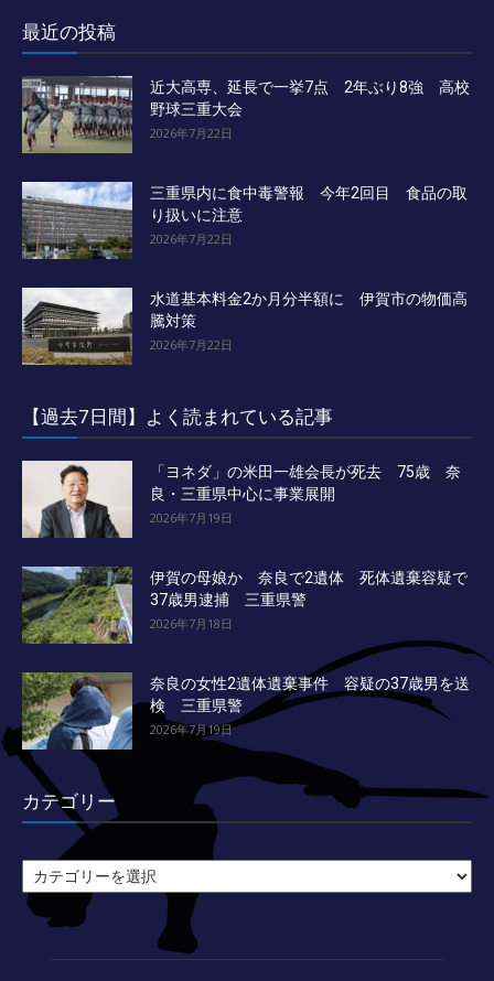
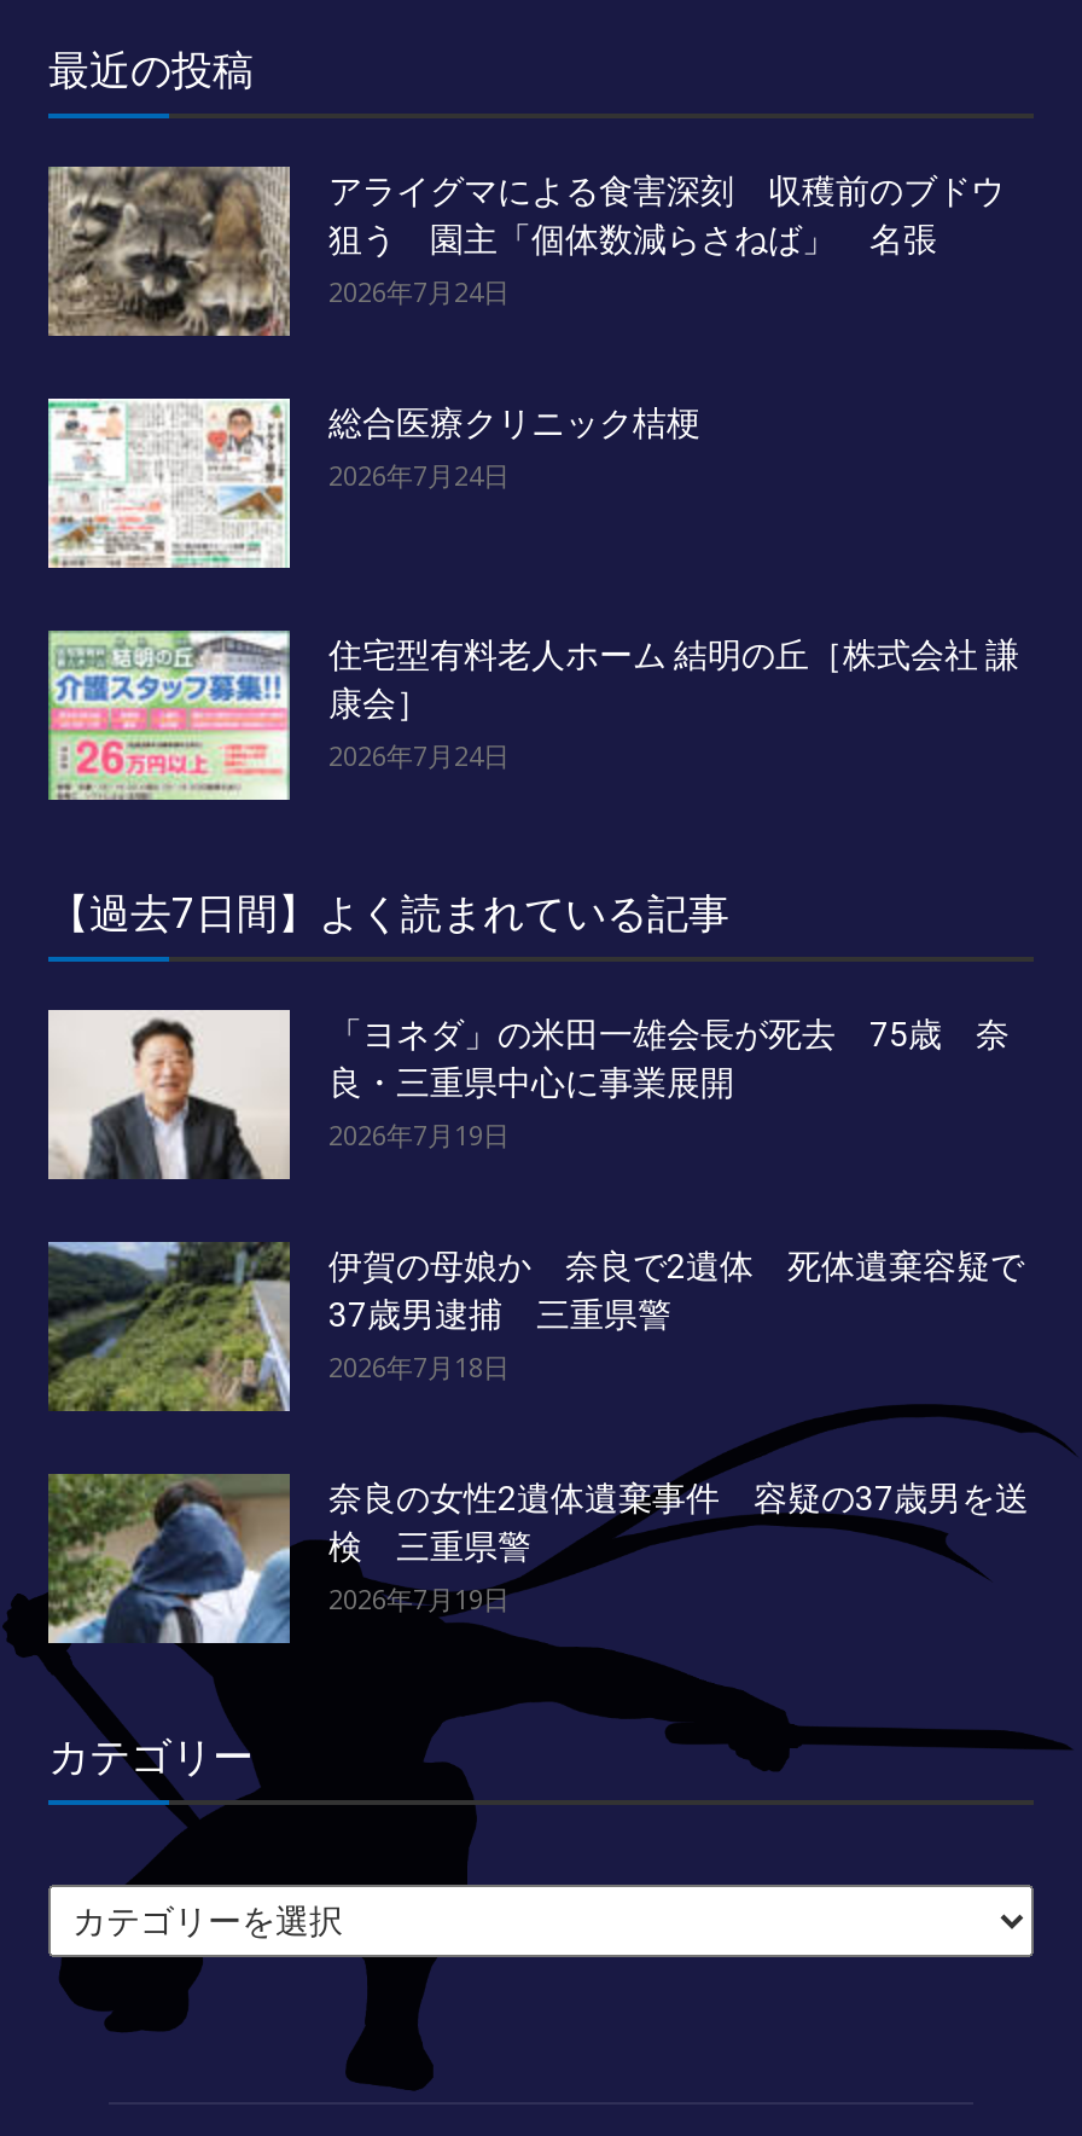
[23,77,470,153] [image] | 近大高専、延長で一挙7点 2年ぶり8強 高校 | 野球三重大会 | 2026年7月22日 -> [48,167,1005,336] [image] | アライグマによる食害深刻 収穫前のブドウ | 狙う 園主「個体数減らさねば」 名張 | 2026年7月24日
[22,181,468,259] [image] | 三重県内に食中毒警報 今年2回目 食品の取 | り扱いに注意 | 2026年7月22日 -> [46,396,700,570] [image] | 総合医療クリニック桔梗 | 2026年7月24日
[22,287,468,365] [image] | 水道基本料金2か月分半額に 伊賀市の物価高 | 騰対策 | 2026年7月22日 -> [48,628,1019,802] [image] | 住宅型有料老人ホーム 結明の丘［株式会社 謙 | 康会］ | 2026年7月24日

